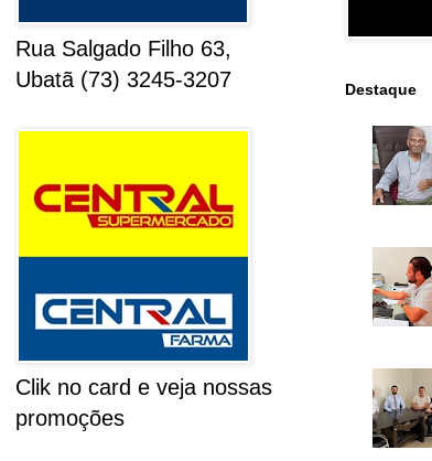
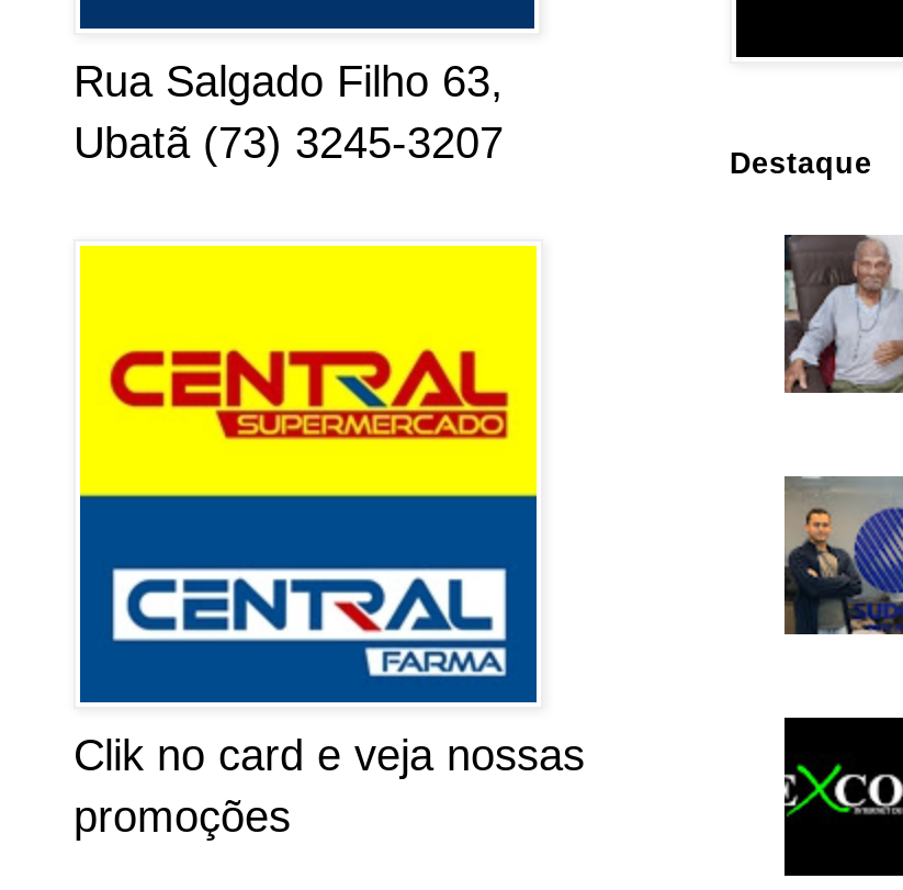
[372,248,429,326] [image] -> [782,476,896,636] [image]
[371,368,429,449] [image] -> [782,716,896,878] [image]

